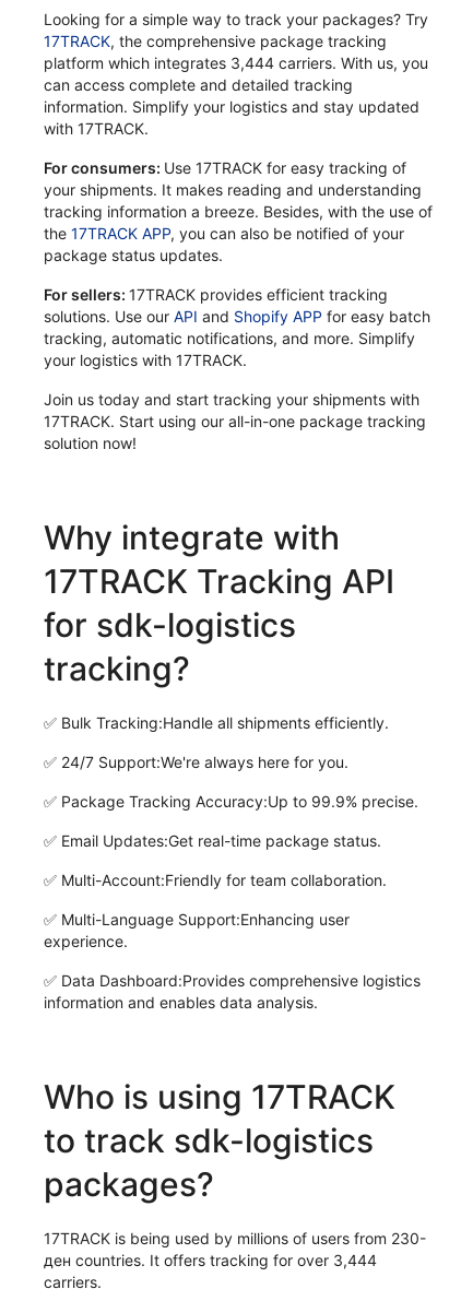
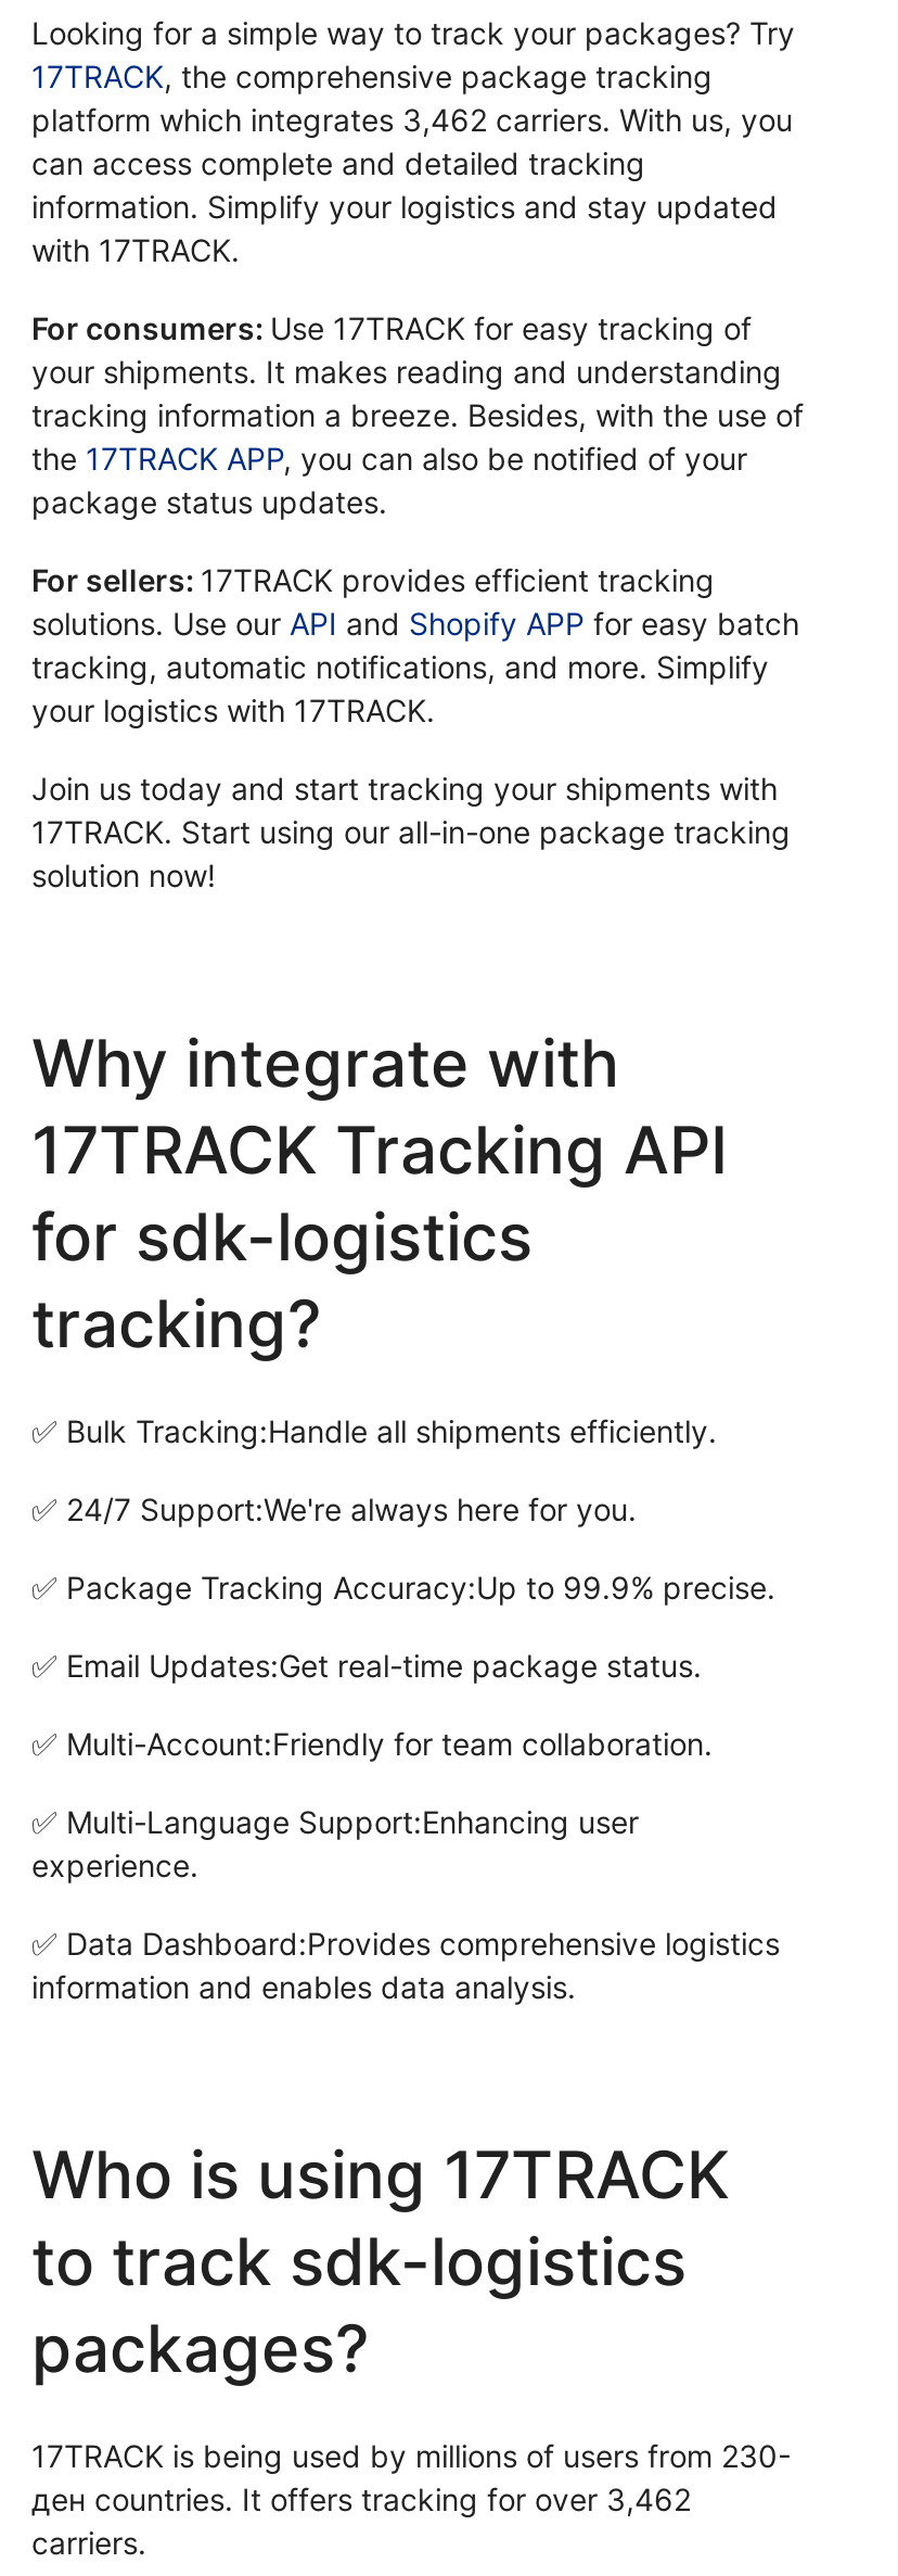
[44,54,428,73] platform which integrates 3,444 carriers. With us, you -> [31,102,793,139] platform which integrates 3,462 carriers. With us, you
[44,1251,377,1270] ден countries. It offers tracking for over 3,444 -> [31,2481,691,2518] ден countries. It offers tracking for over 3,462

